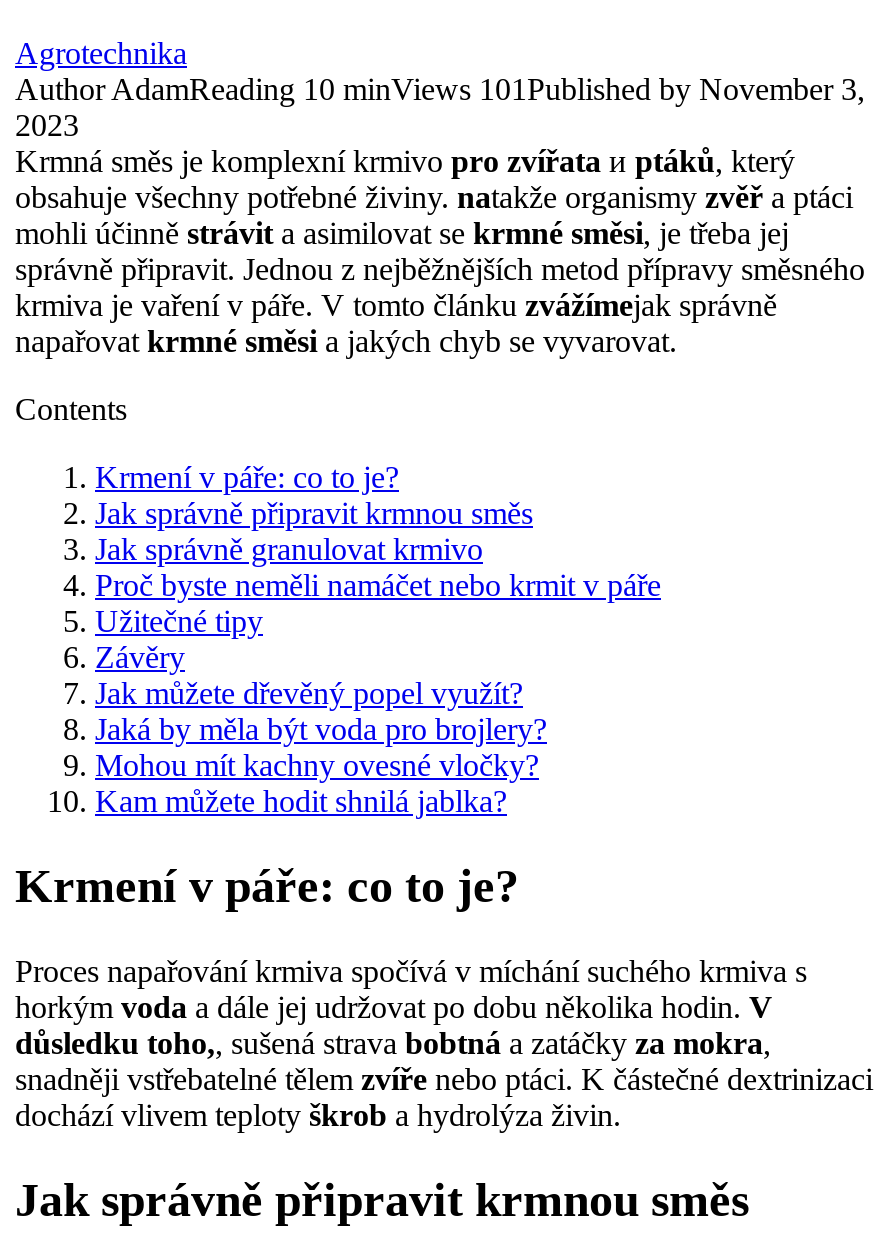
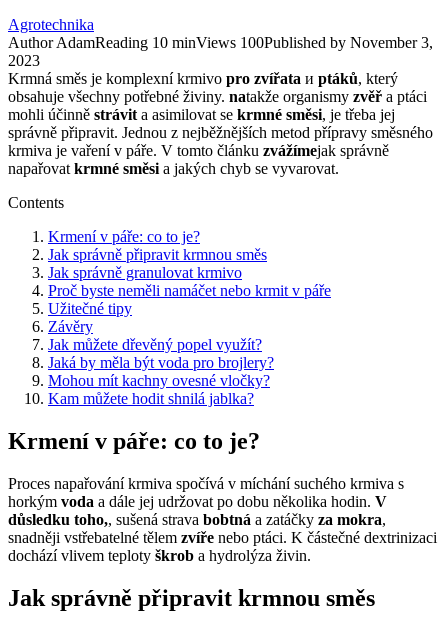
[15,72,865,106] Author AdamReading 10 minViews 101 Published by November 3, -> [8,34,433,51] Author AdamReading 10 minViews 100 Published by November 3,

